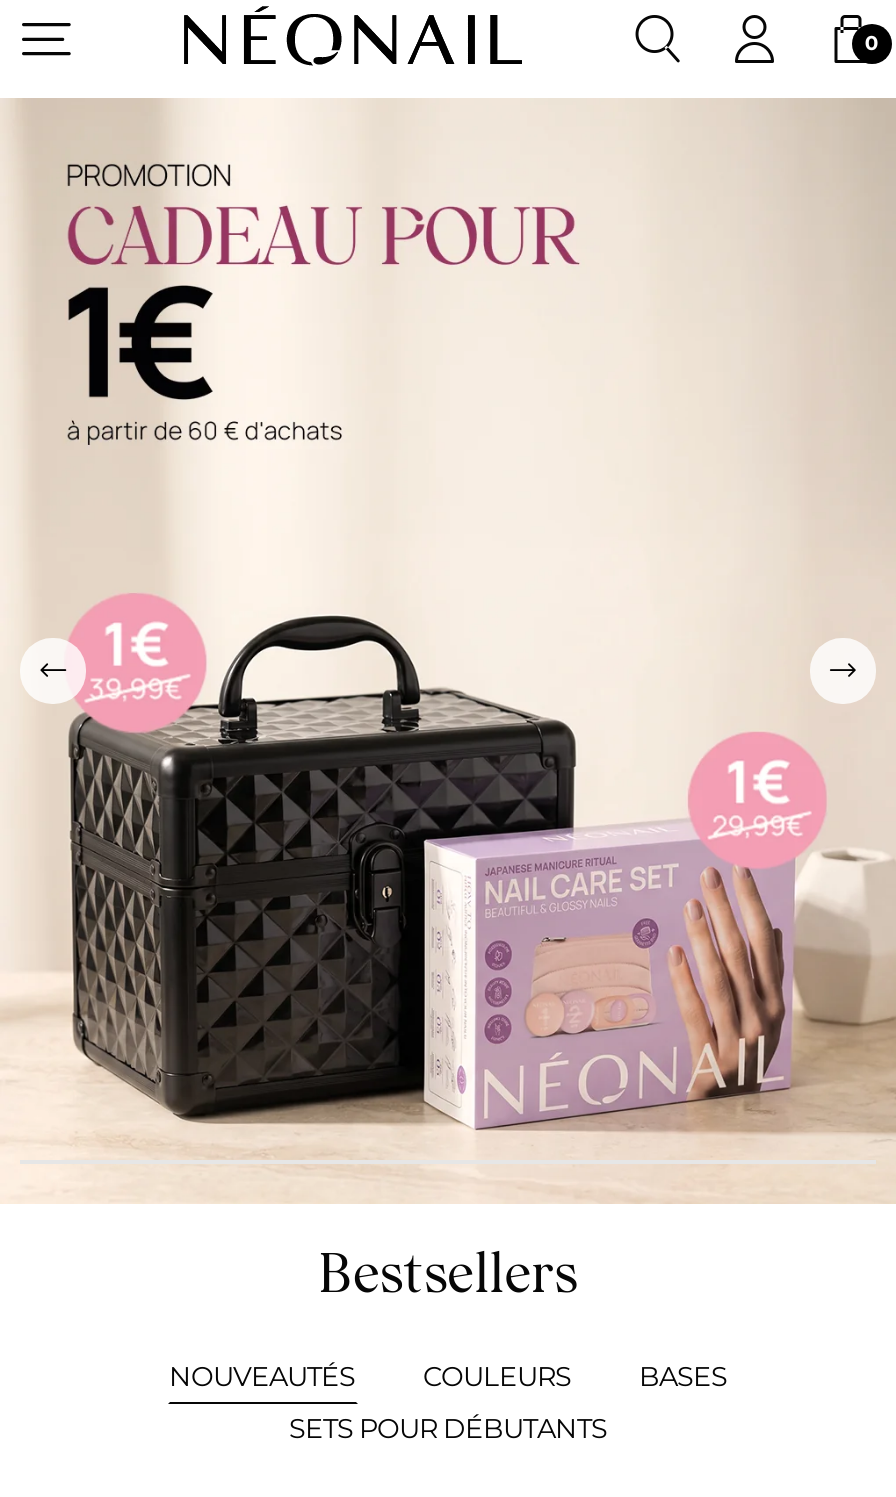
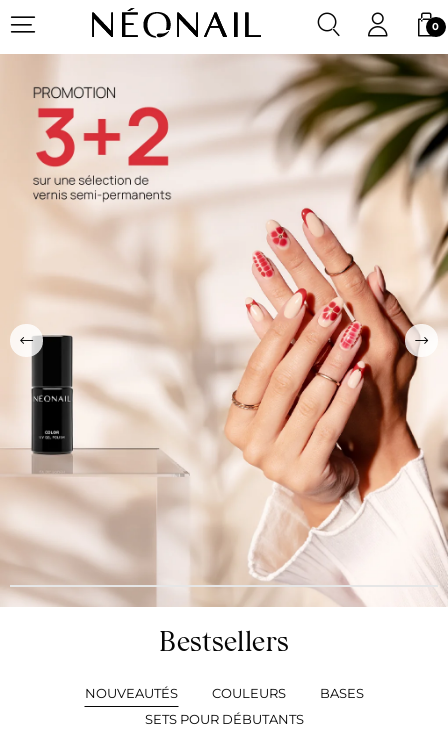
[6,98,890,1202] [image] -> [3,53,445,606] [image]

